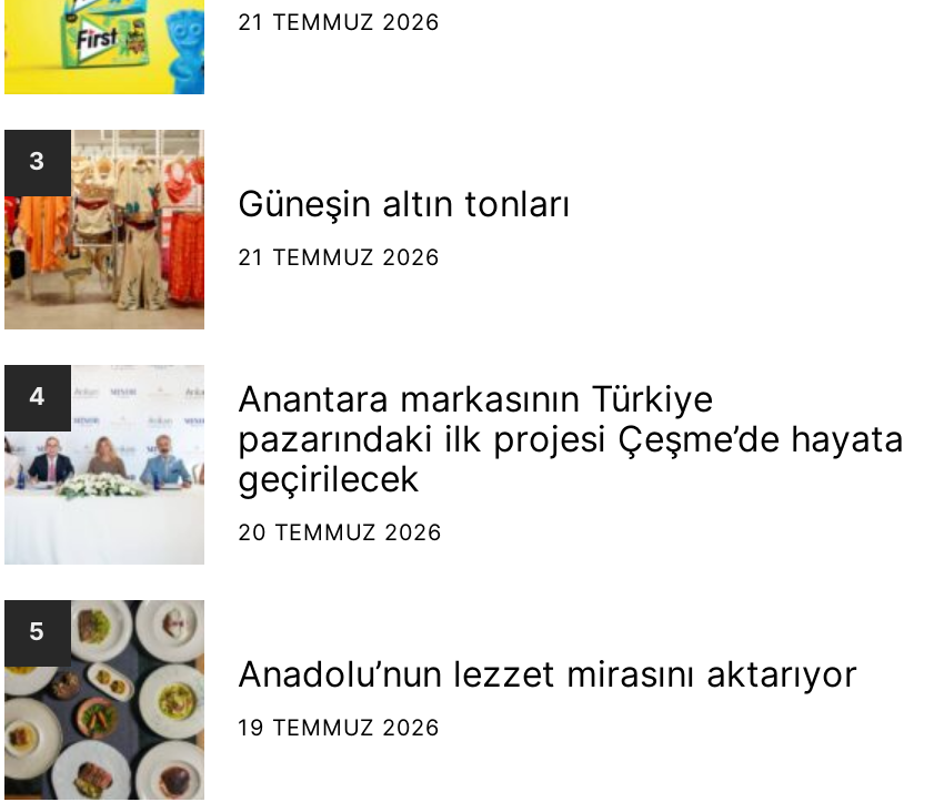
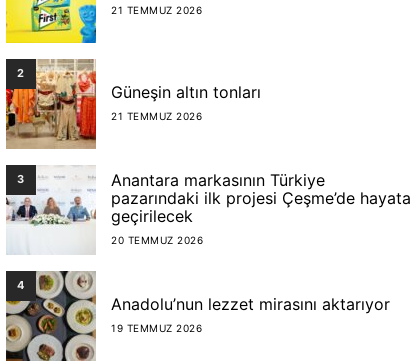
[28,147,47,178] 3 -> [17,66,25,80] 2
[28,382,47,413] 4 -> [17,172,25,186] 3
[28,617,47,648] 5 -> [17,278,25,292] 4

